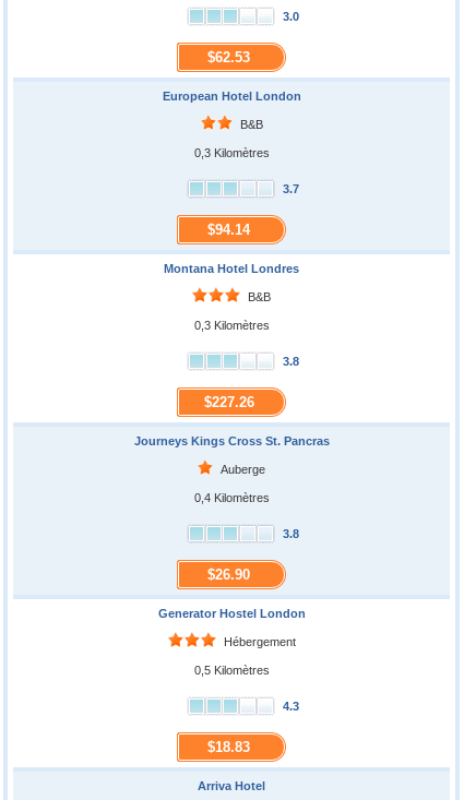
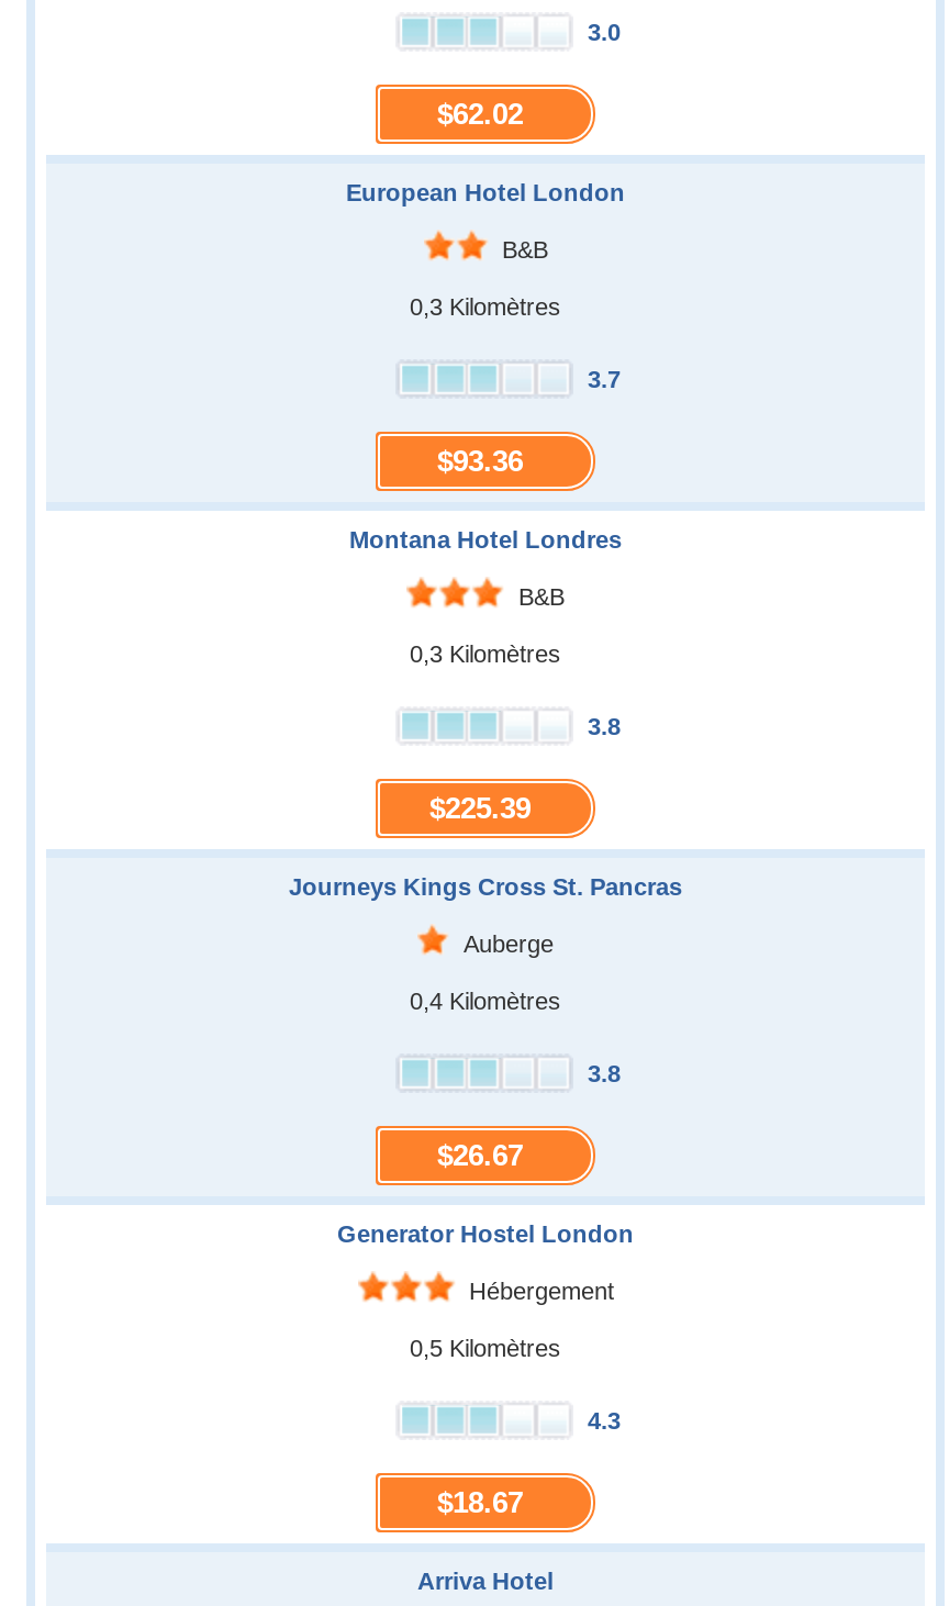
[207,49,250,65] $62.53 -> [437,98,523,131] $62.02
[207,222,250,238] $94.14 -> [437,445,523,478] $93.36
[204,394,254,410] $227.26 -> [429,792,531,825] $225.39
[207,566,250,583] $26.90 -> [437,1139,523,1172] $26.67
[207,739,250,755] $18.83 -> [437,1486,523,1519] $18.67

